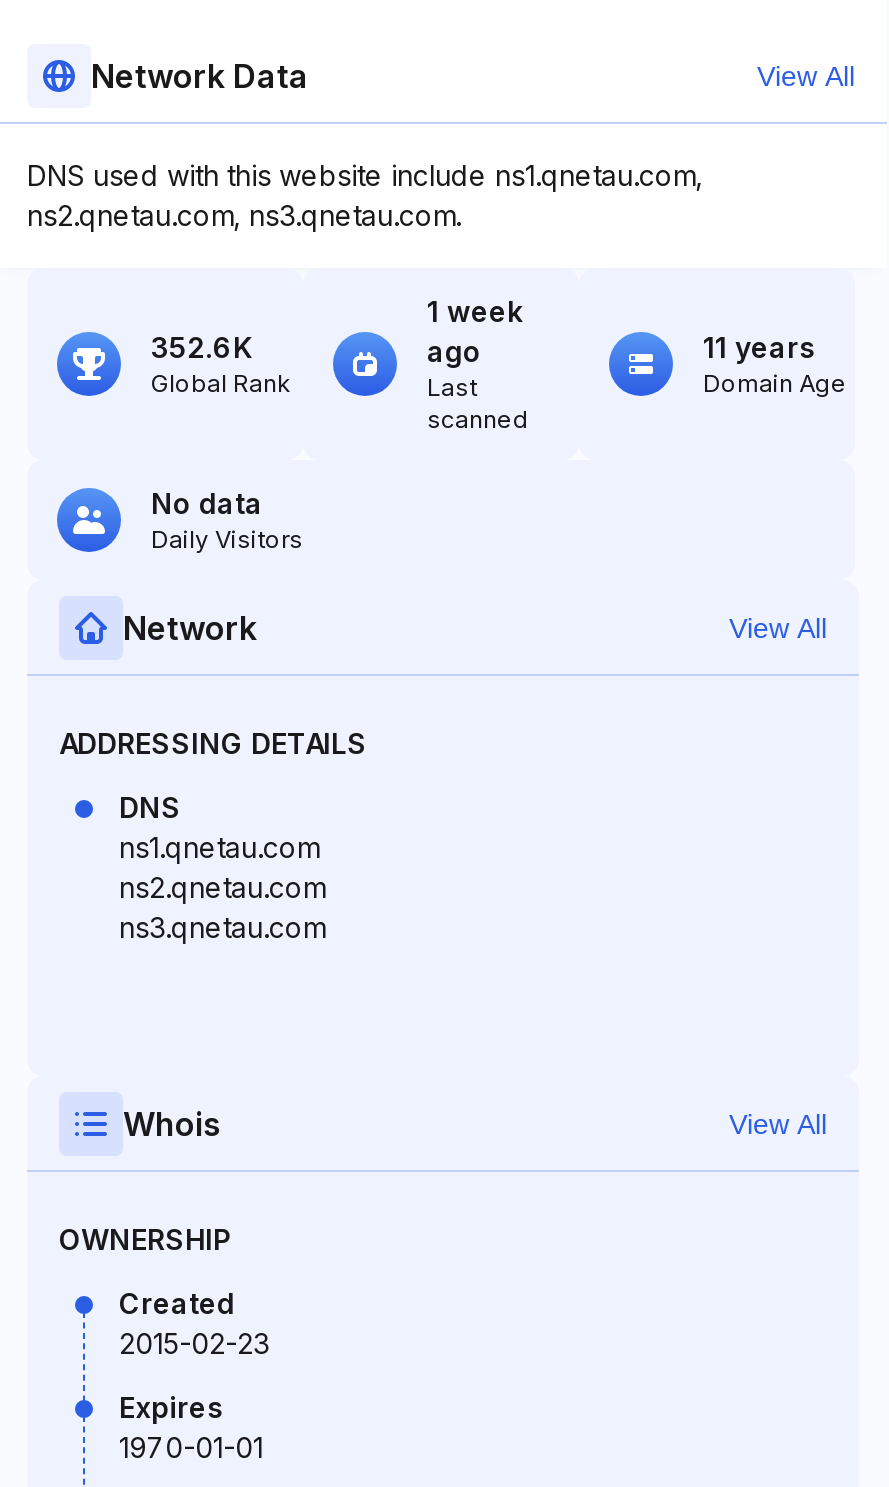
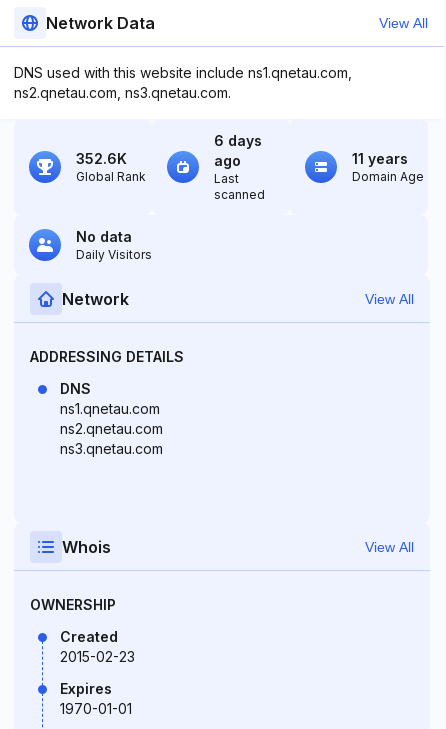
[427,294,523,328] 1 week -> [214,132,262,149] 6 days

